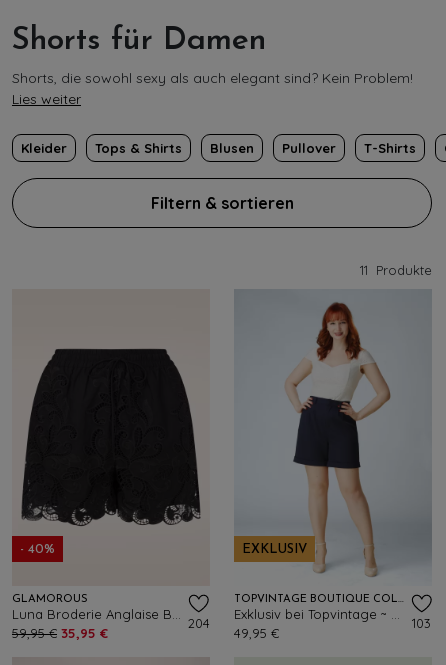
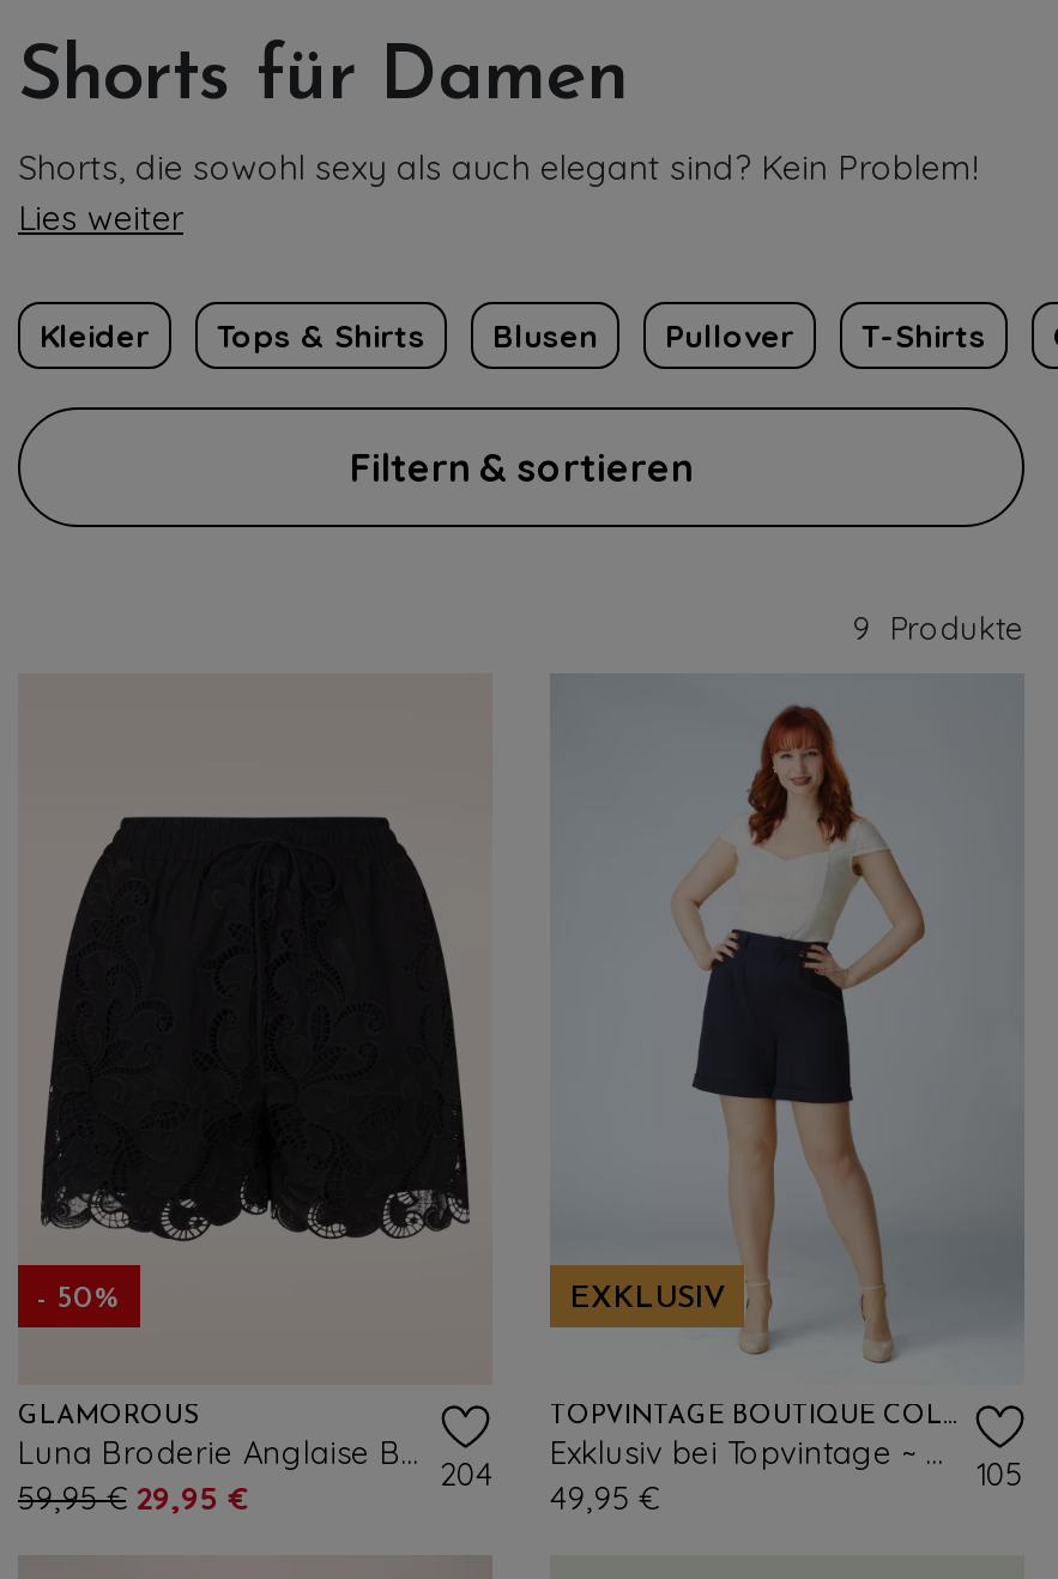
[360,262,432,278] 11 Produkte -> [852,609,1024,647] 9 Produkte
[20,544,55,557] - 40% -> [37,1284,121,1315] - 50%
[412,615,431,631] 103 -> [977,1454,1022,1493] 105
[12,625,108,641] 59,95 € 35,95 € -> [18,1478,248,1517] 59,95 € 29,95 €

